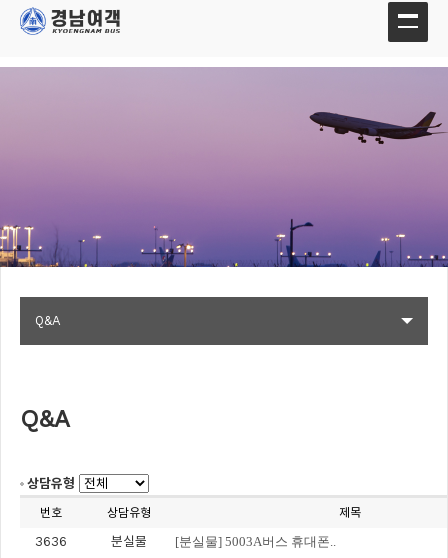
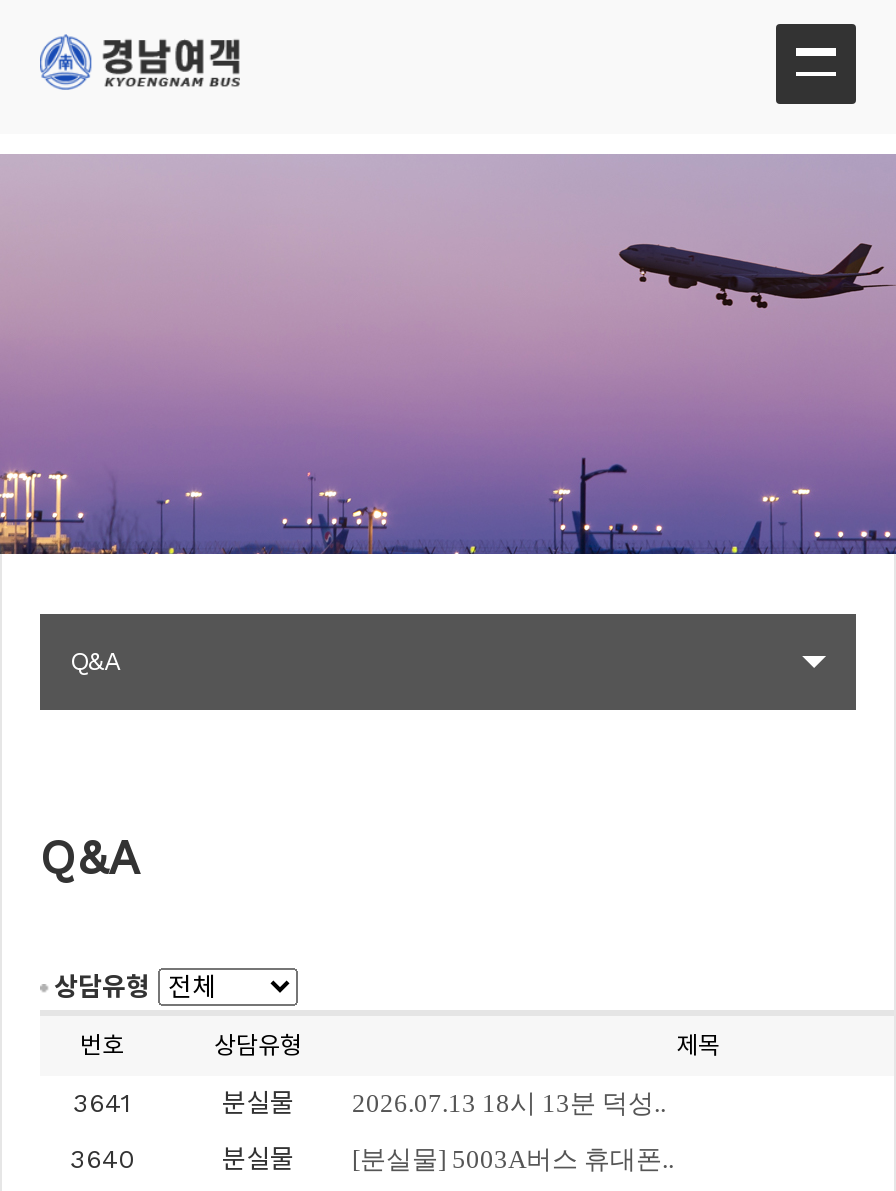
[35,534,67,549] 3636 -> [70,1088,666,1174] 3641 | 분실물 | 2026.07.13 18시 13분 덕성.. | 3640

